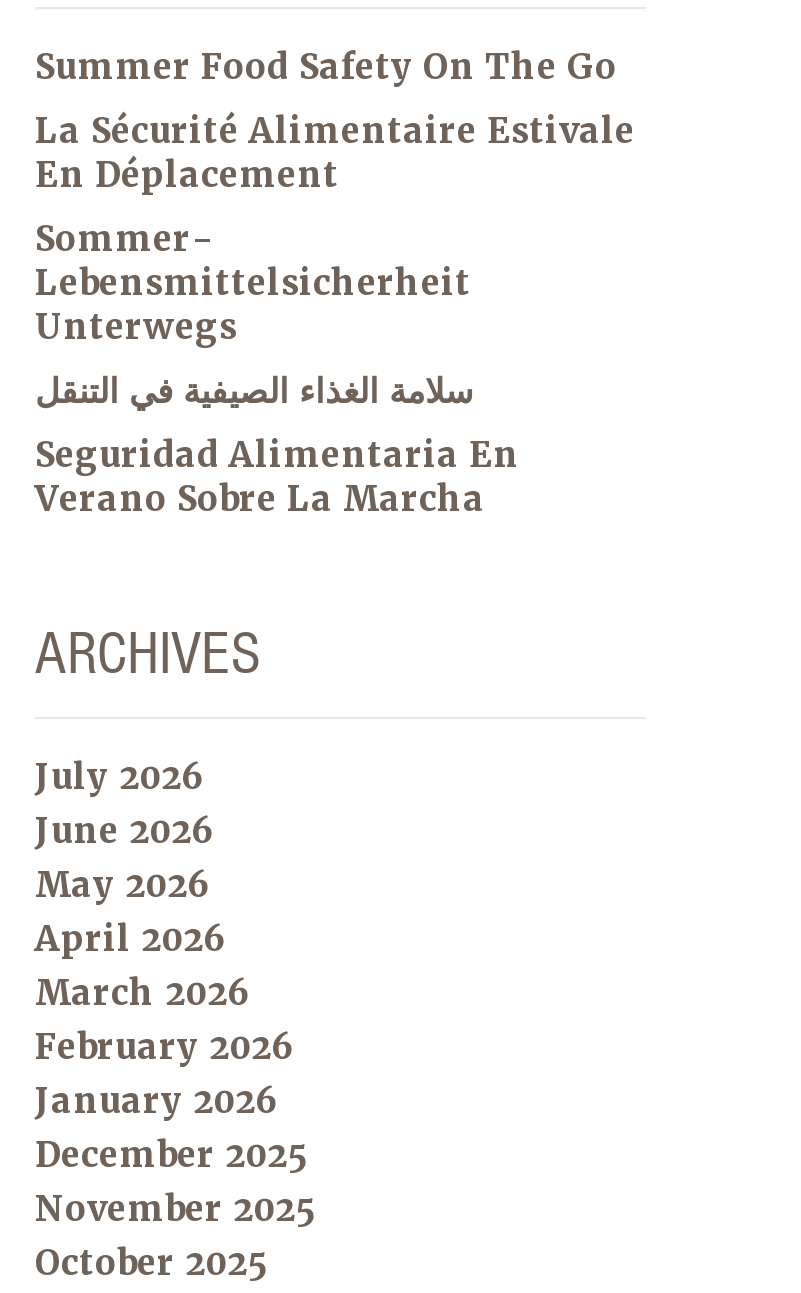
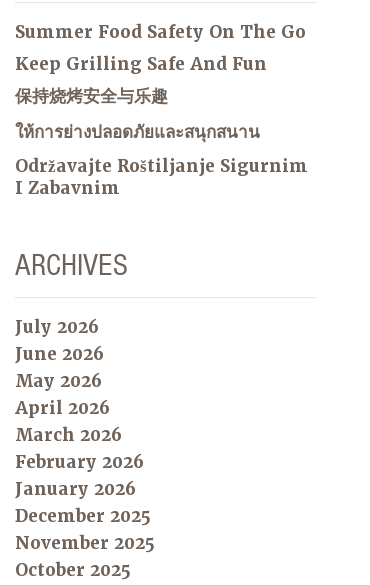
[35,110,635,198] La Sécurité Alimentaire Estivale | En Déplacement -> [15,53,267,75] Keep Grilling Safe And Fun
[35,218,471,350] Sommer- | Lebensmittelsicherheit | Unterwegs -> [15,85,168,107] 保持烧烤安全与乐趣
[35,370,473,414] سلامة الغذاء الصيفية في التنقل -> [15,121,260,143] ให้การย่างปลอดภัยและสนุกสนาน
[35,434,519,522] Seguridad Alimentaria En | Verano Sobre La Marcha -> [15,155,308,199] Održavajte Roštiljanje Sigurnim | I Zabavnim

